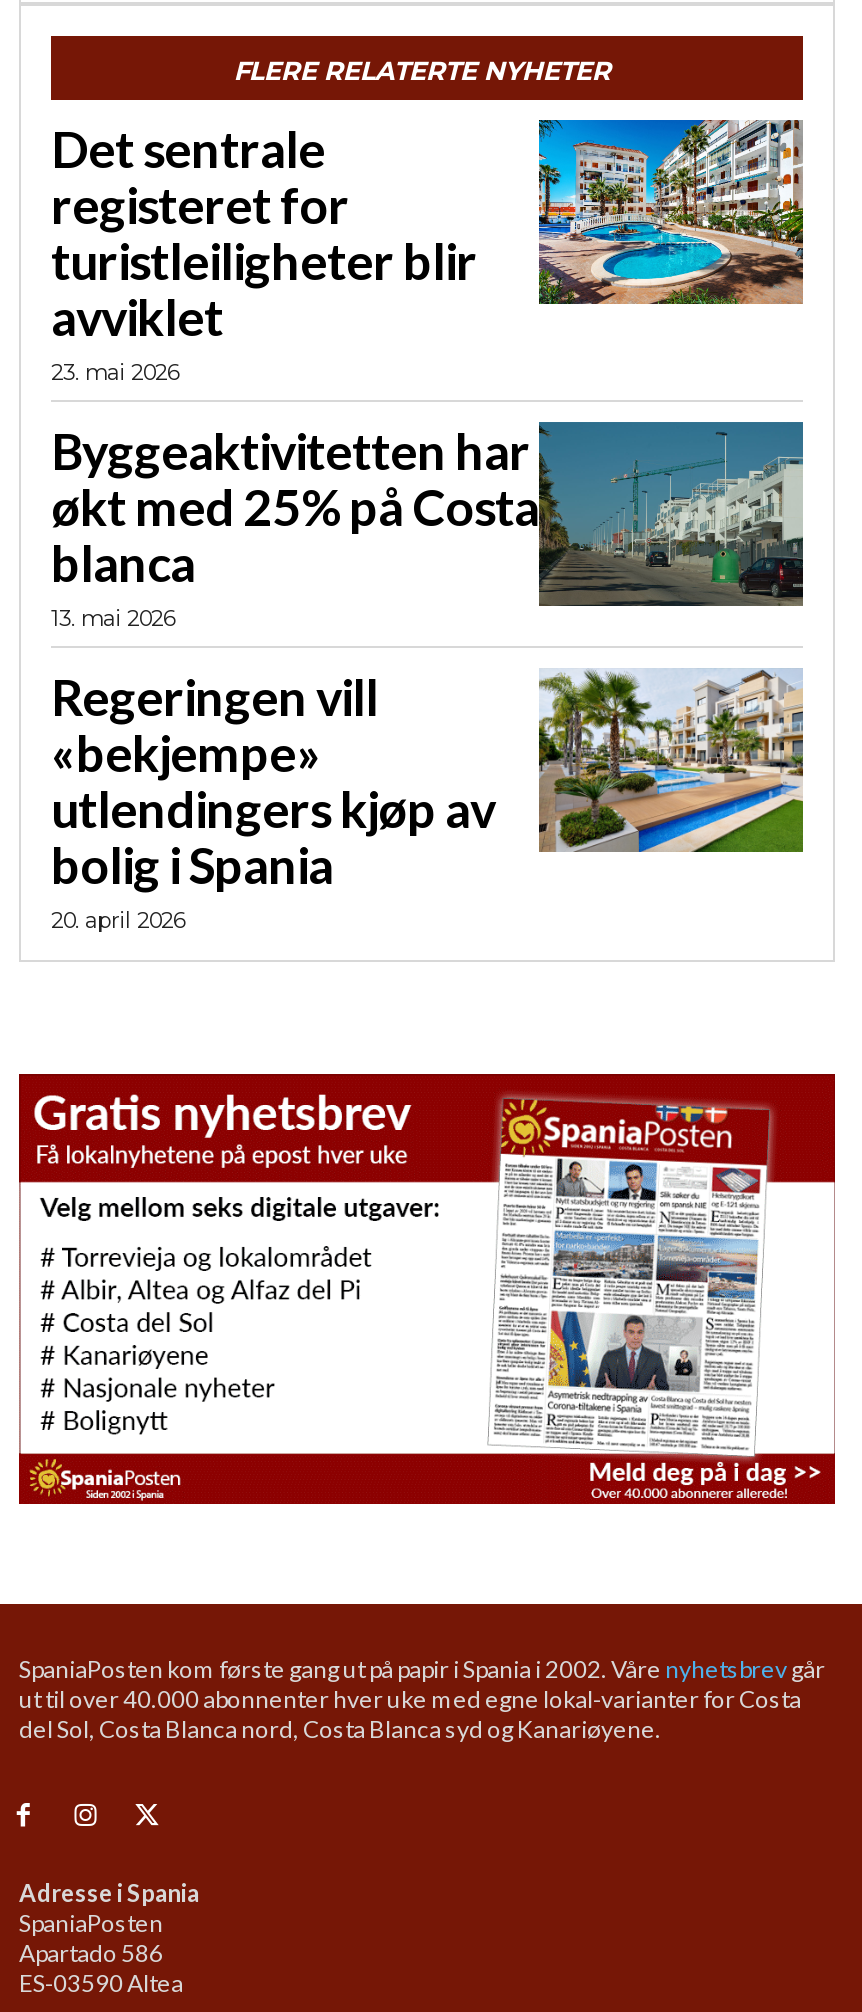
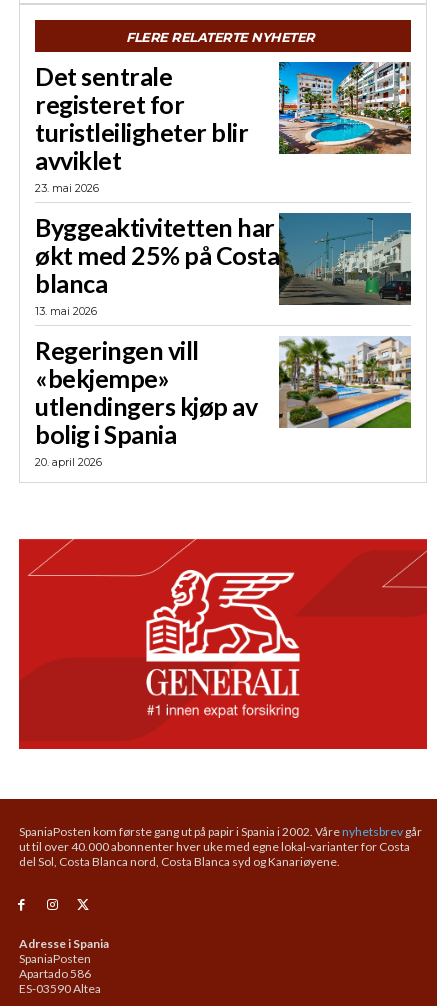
[19,1073,835,1503] [image] -> [19,539,428,749] [image]

